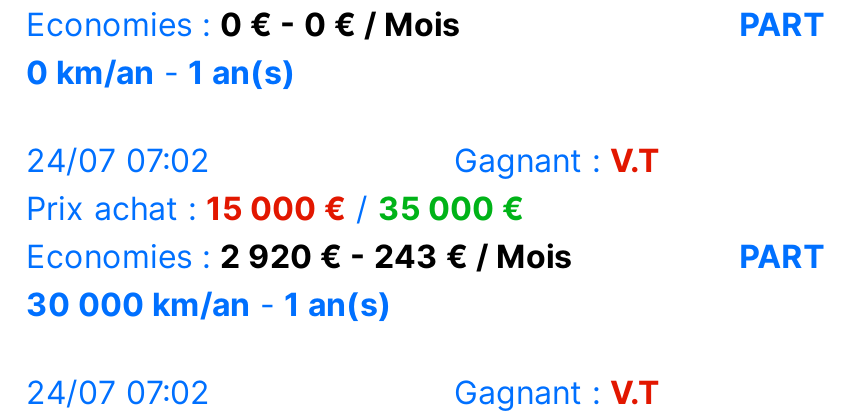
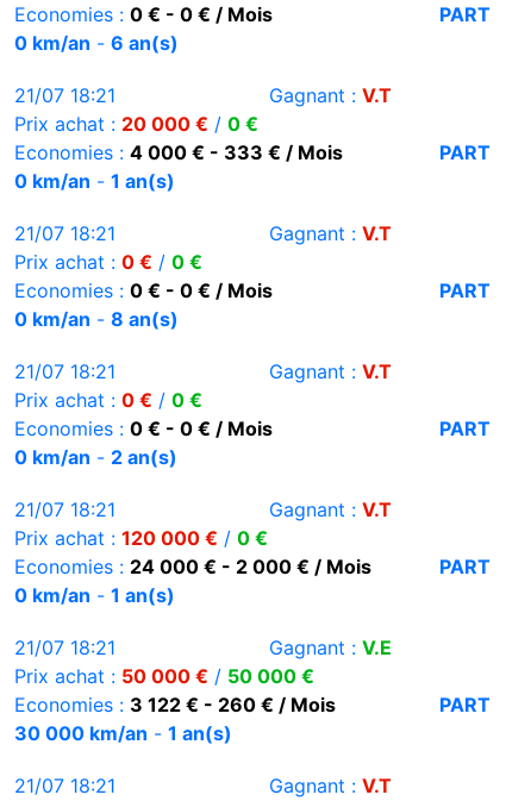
[26,53,296,93] 0 km/an - 1 an(s) -> [14,31,179,55] 0 km/an - 6 an(s)
[26,141,210,181] 24/07 07:02 -> [14,84,115,108] 21/07 18:21
[26,189,572,277] Prix achat : 15 000 €/ 35 000 € | Economies : 2 920 € - 243 € / Mois -> [14,112,490,717] Prix achat : 20 000 €/ 0 € | Economies : 4 000 € - 333 € / Mois | PART | 0 km/an - 1 an(s) | 21/07 18:21 | Gagnant : V.T | Prix achat : 0 €/ 0 € | Economies : 0 € - 0 € / Mois | PART | 0 km/an - 8 an(s) | 21/07 18:21 | Gagnant : V.T | Prix achat : 0 €/ 0 € | Economies : 0 € - 0 € / Mois | PART | 0 km/an - 2 an(s) | 21/07 18:21 | Gagnant : V.T | Prix achat : 120 000 €/ 0 € | Economies : 24 000 € - 2 000 € / Mois | PART | 0 km/an - 1 an(s) | 21/07 18:21 | Gagnant : V.E | Prix achat : 50 000 €/ 50 000 € | Economies : 3 122 € - 260 € / Mois
[26,373,210,413] 24/07 07:02 -> [14,774,115,798] 21/07 18:21

